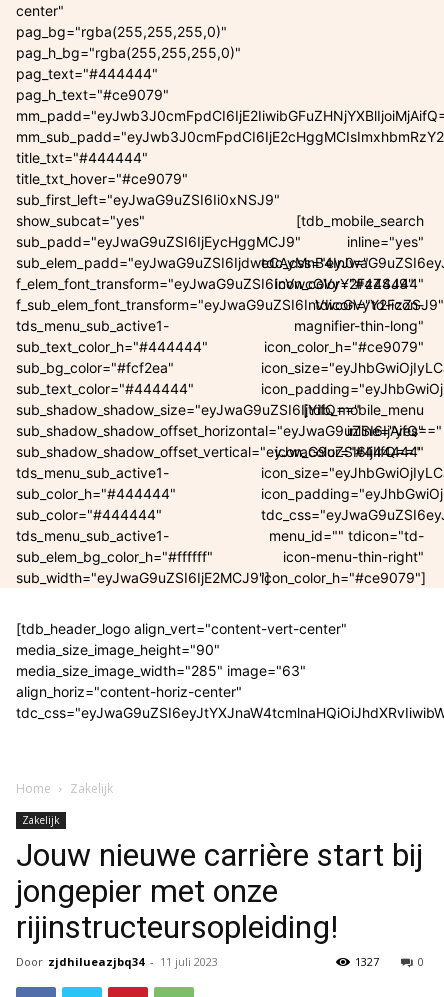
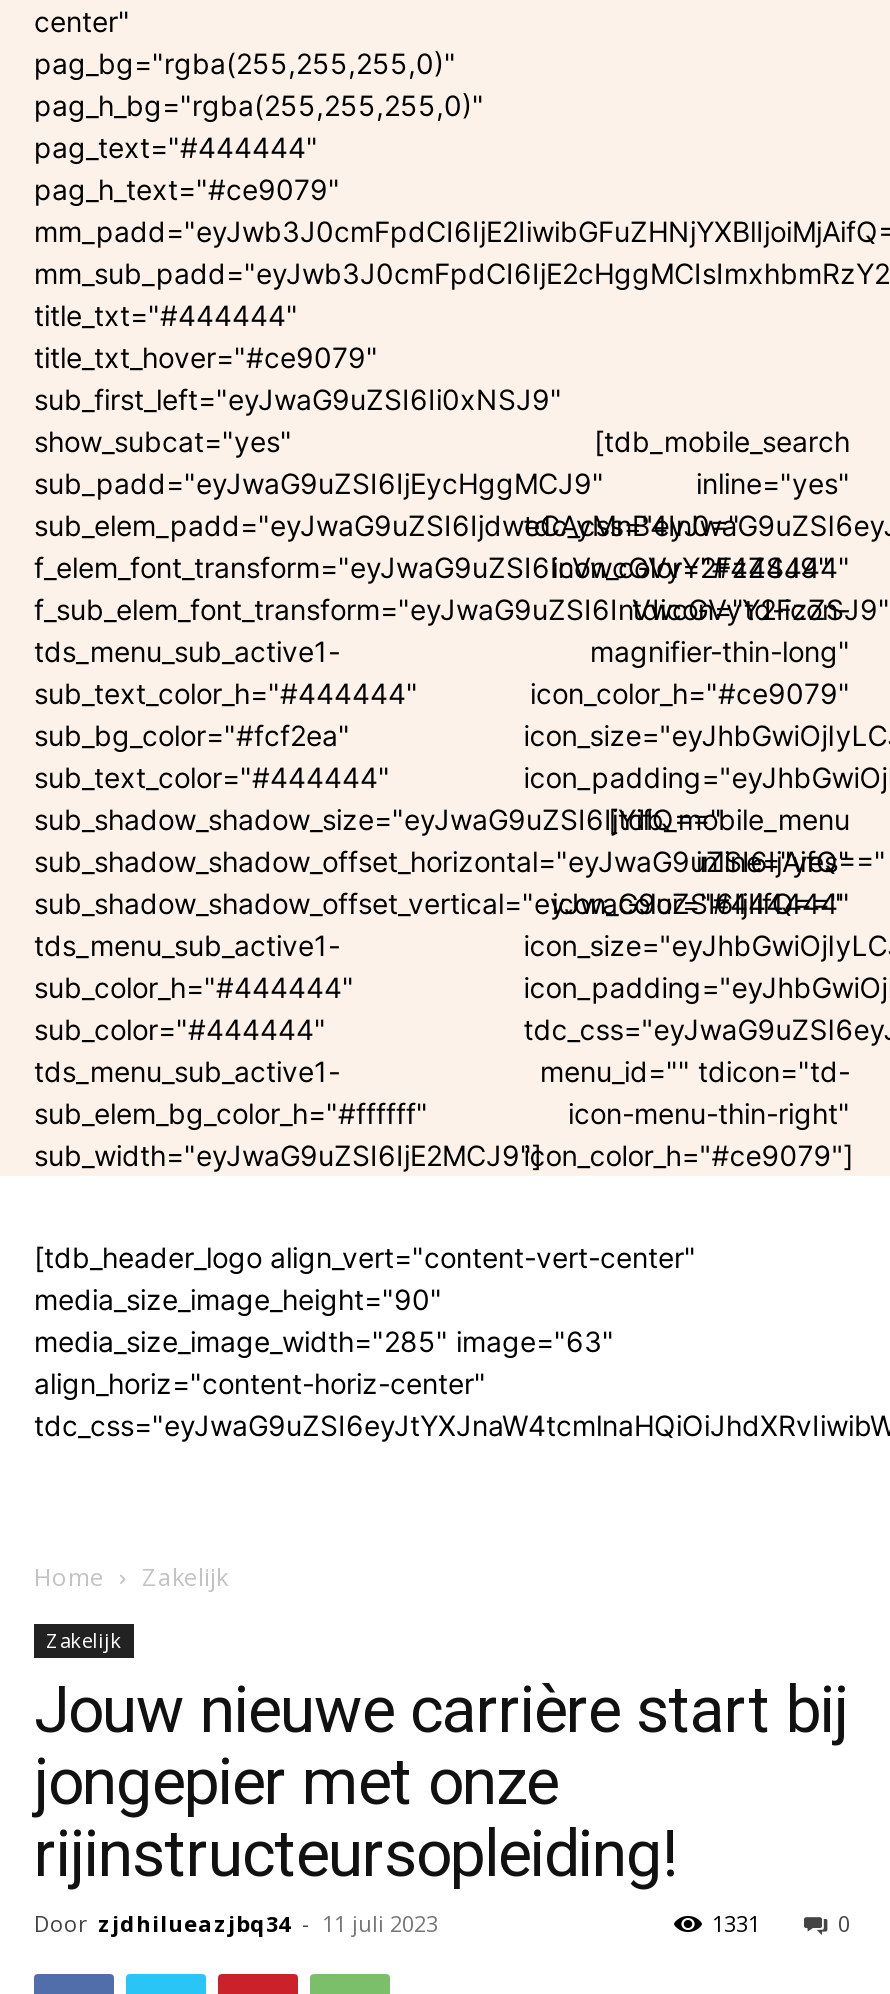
[355,954,379,969] 1327 -> [712,1908,760,1938] 1331

